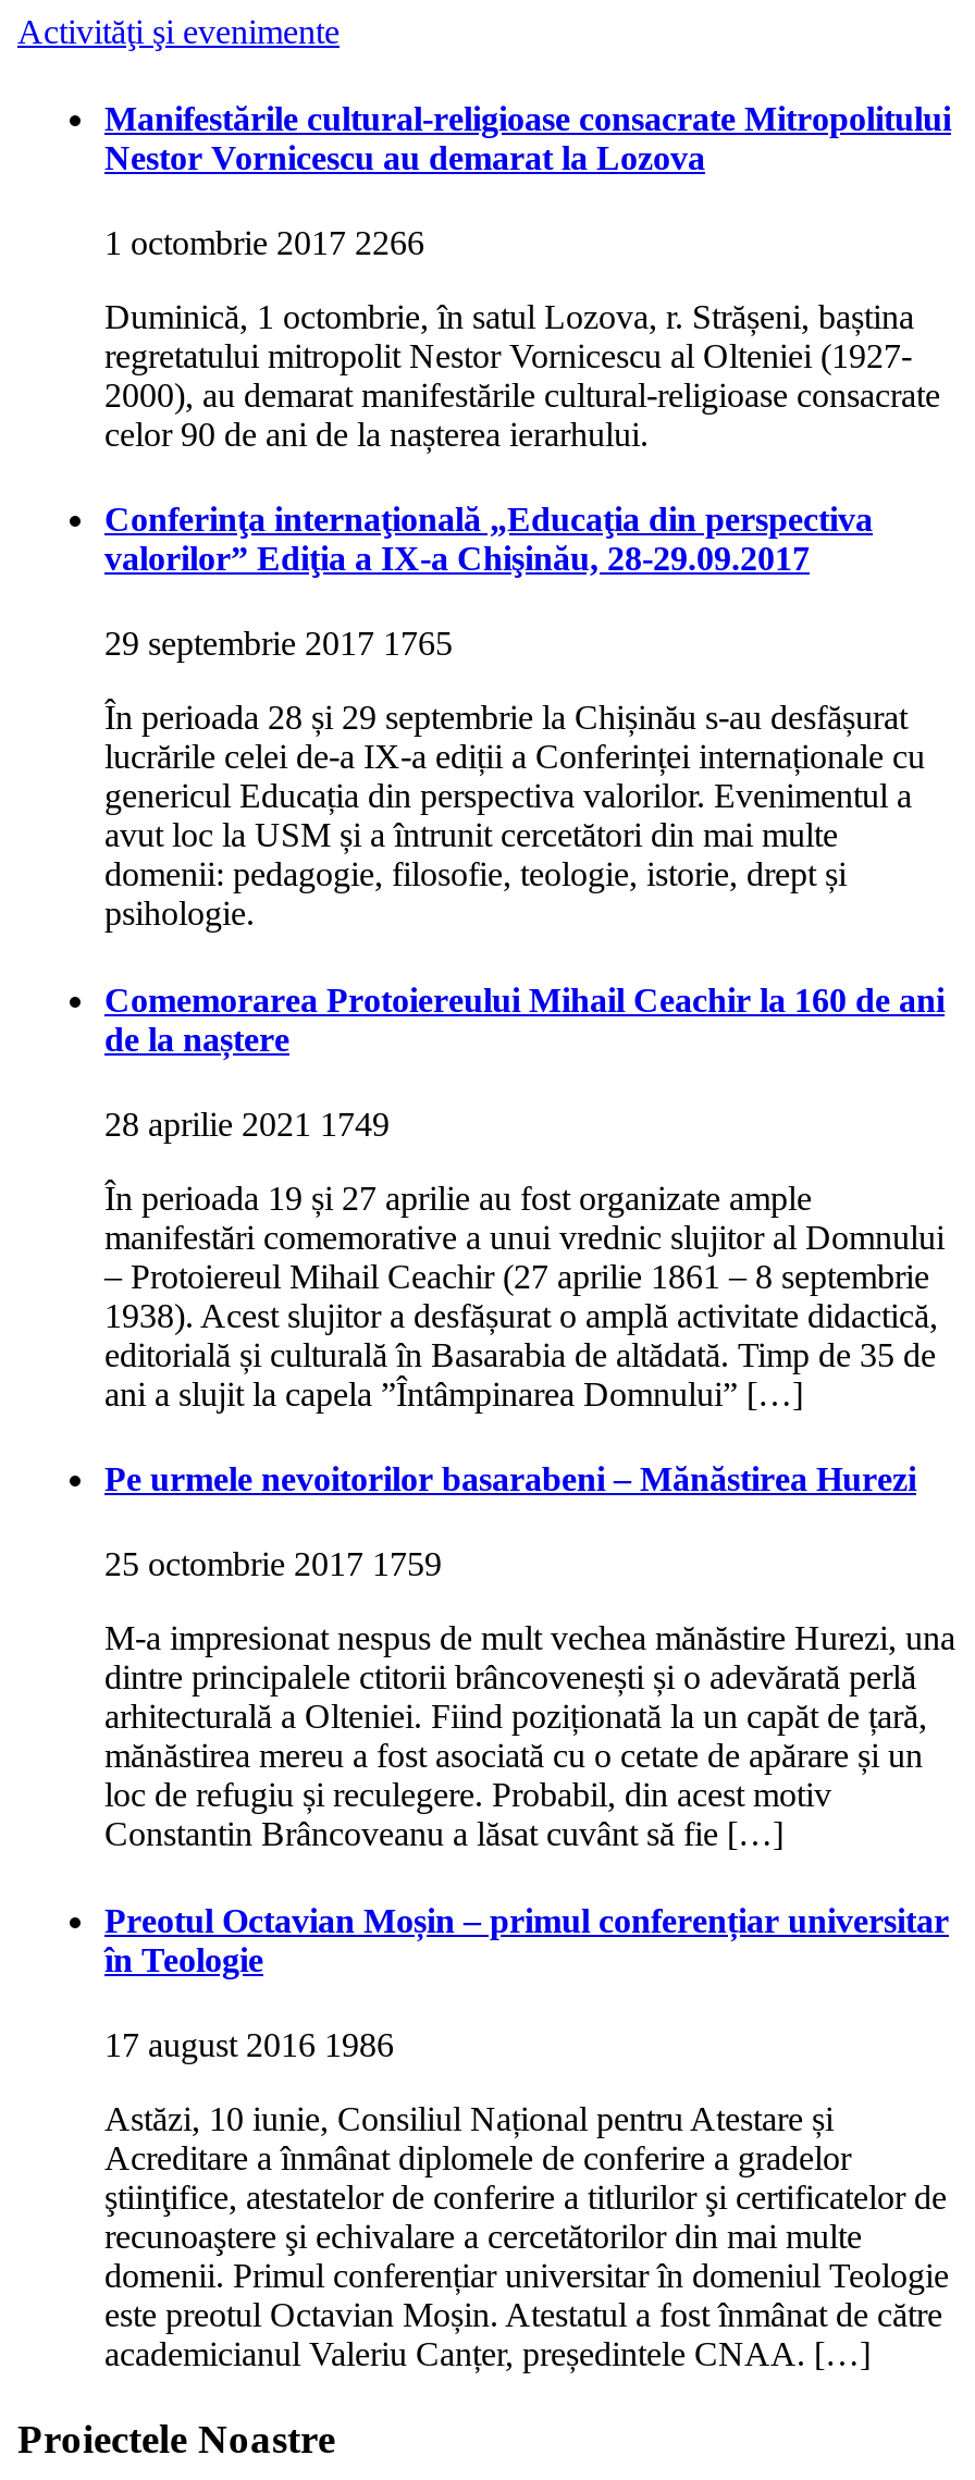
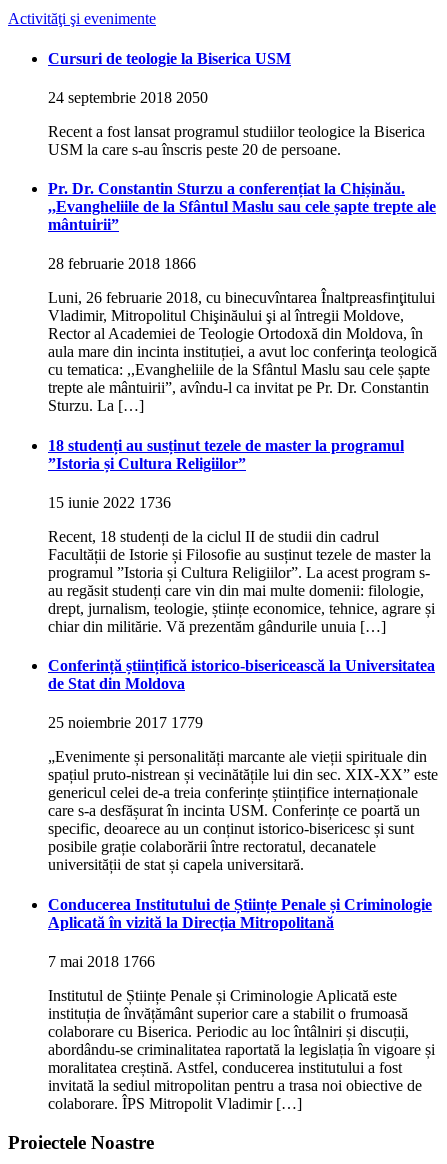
[104,99,951,175] Manifestările cultural-religioase consacrate Mitropolitului | Nestor Vornicescu au demarat la Lozova -> [48,50,291,67] Cursuri de teologie la Biserica USM
[104,224,424,261] 1 octombrie 2017 2266 -> [48,89,208,106] 24 septembrie 2018 2050
[104,298,940,452] Duminică, 1 octombrie, în satul Lozova, r. Strășeni, baștina | regretatului mitropolit Nestor Vornicescu al Olteniei (1927- | 2000), au demarat manifestările cultural-religioase consacrate | celor 90 de ani de la nașterea ierarhului. -> [48,123,425,158] Recent a fost lansat programul studiilor teologice la Biserica | USM la care s-au înscris peste 20 de persoane.
[104,501,873,577] Conferinţa internaţională „Educaţia din perspectiva | valorilor” Ediţia a IX-a Chişinău, 28-29.09.2017 -> [48,180,436,233] Pr. Dr. Constantin Sturzu a conferențiat la Chișinău. | ,,Evangheliile de la Sfântul Maslu sau cele șapte trepte ale | mântuirii”
[104,625,453,662] 29 septembrie 2017 1765 -> [48,255,196,272] 28 februarie 2018 1866
[104,699,925,932] În perioada 28 și 29 septembrie la Chișinău s-au desfășurat | lucrările celei de-a IX-a ediții a Conferinței internaționale cu | genericul Educația din perspectiva valorilor. Evenimentul a | avut loc la USM și a întrunit cercetători din mai multe | domenii: pedagogie, filosofie, teologie, istorie, drept și | psihologie. -> [48,289,437,414] Luni, 26 februarie 2018, cu binecuvîntarea Înaltpreasfinţitului | Vladimir, Mitropolitul Chişinăului şi al întregii Moldove, | Rector al Academiei de Teologie Ortodoxă din Moldova, în | aula mare din incinta instituției, a avut loc conferinţa teologică | cu tematica: ,,Evangheliile de la Sfântul Maslu sau cele șapte | trepte ale mântuirii”, avîndu-l ca invitat pe Pr. Dr. Constantin | Sturzu. La […]
[104,981,945,1057] Comemorarea Protoiereului Mihail Ceachir la 160 de ani | de la naștere -> [48,437,404,472] 18 studenți au susținut tezele de master la programul | ”Istoria și Cultura Religiilor”
[104,1105,390,1142] 28 aprilie 2021 1749 -> [48,494,171,511] 15 iunie 2022 1736
[104,1179,945,1412] În perioada 19 și 27 aprilie au fost organizate ample | manifestări comemorative a unui vrednic slujitor al Domnului | – Protoiereul Mihail Ceachir (27 aprilie 1861 – 8 septembrie | 1938). Acest slujitor a desfășurat o amplă activitate didactică, | editorială și culturală în Basarabia de altădată. Timp de 35 de | ani a slujit la capela ”Întâmpinarea Domnului” […] -> [48,528,435,635] Recent, 18 studenți de la ciclul II de studii din cadrul | Facultății de Istorie și Filosofie au susținut tezele de master la | programul ”Istoria și Cultura Religiilor”. La acest program s- | au regăsit studenți care vin din mai multe domenii: filologie, | drept, jurnalism, teologie, științe economice, tehnice, agrare și | chiar din militărie. Vă prezentăm gândurile unuia […]
[104,1461,916,1498] Pe urmele nevoitorilor basarabeni – Mănăstirea Hurezi -> [48,657,435,692] Conferință științifică istorico-bisericească la Universitatea | de Stat din Moldova
[104,1546,442,1583] 25 octombrie 2017 1759 -> [48,714,203,731] 25 noiembrie 2017 1779
[104,1620,955,1853] M-a impresionat nespus de mult vechea mănăstire Hurezi, una | dintre principalele ctitorii brâncovenești și o adevărată perlă | arhitecturală a Olteniei. Fiind poziționată la un capăt de țară, | mănăstirea mereu a fost asociată cu o cetate de apărare și un | loc de refugiu și reculegere. Probabil, din acest motiv | Constantin Brâncoveanu a lăsat cuvânt să fie […] -> [48,748,438,873] „Evenimente și personalități marcante ale vieții spirituale din | spațiul pruto-nistrean și vecinătățile lui din sec. XIX-XX” este | genericul celei de-a treia conferințe științifice internaționale | care s-a desfășurat în incinta USM. Conferințe ce poartă un | specific, deoarece au un conținut istorico-bisericesc și sunt | posibile grație colaborării între rectoratul, decanatele | universității de stat și capela universitară.
[104,1902,949,1978] Preotul Octavian Moșin – primul conferențiar universitar | în Teologie -> [48,896,432,931] Conducerea Institutului de Științe Penale și Criminologie | Aplicată în vizită la Direcția Mitropolitană
[104,2026,394,2063] 17 august 2016 1986 -> [48,953,155,970] 7 mai 2018 1766
[104,2100,949,2372] Astăzi, 10 iunie, Consiliul Național pentru Atestare și | Acreditare a înmânat diplomele de conferire a gradelor | ştiinţifice, atestatelor de conferire a titlurilor şi certificatelor de | recunoaştere şi echivalare a cercetătorilor din mai multe | domenii. Primul conferențiar universitar în domeniul Teologie | este preotul Octavian Moșin. Atestatul a fost înmânat de către | academicianul Valeriu Canțer, președintele CNAA. […] -> [48,987,435,1112] Institutul de Științe Penale și Criminologie Aplicată este | instituția de învățământ superior care a stabilit o frumoasă | colaborare cu Biserica. Periodic au loc întâlniri și discuții, | abordându-se criminalitatea raportată la legislația în vigoare și | moralitatea creștină. Astfel, conducerea institutului a fost | invitată la sediul mitropolitan pentru a trasa noi obiective de | colaborare. ÎPS Mitropolit Vladimir […]

